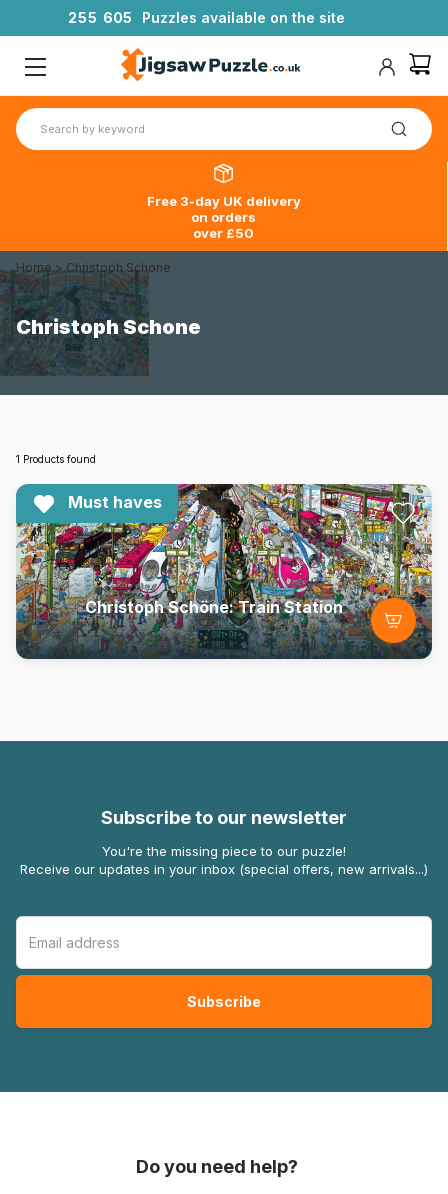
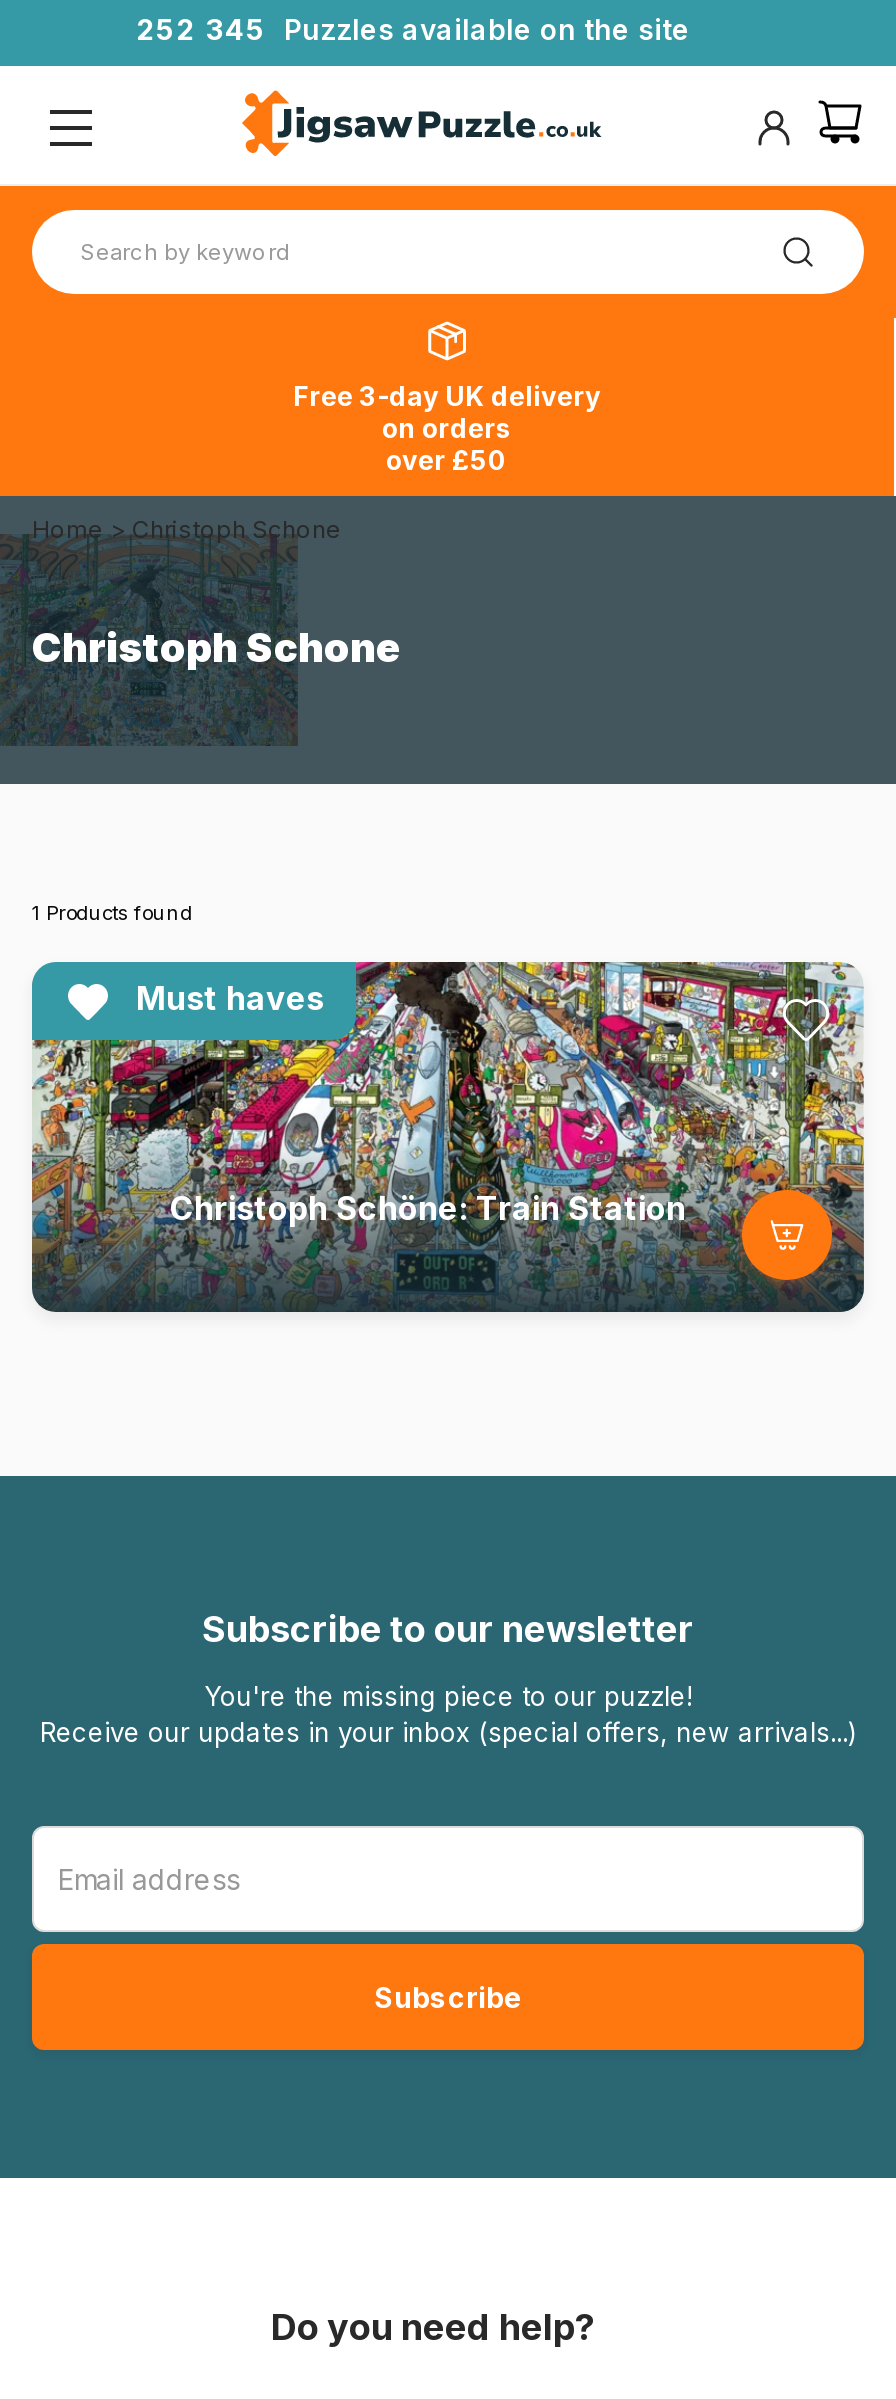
[68,8,345,26] 25 5 605 Puzzles available on the site -> [136,11,690,46] 25 2 345 Puzzles available on the site

